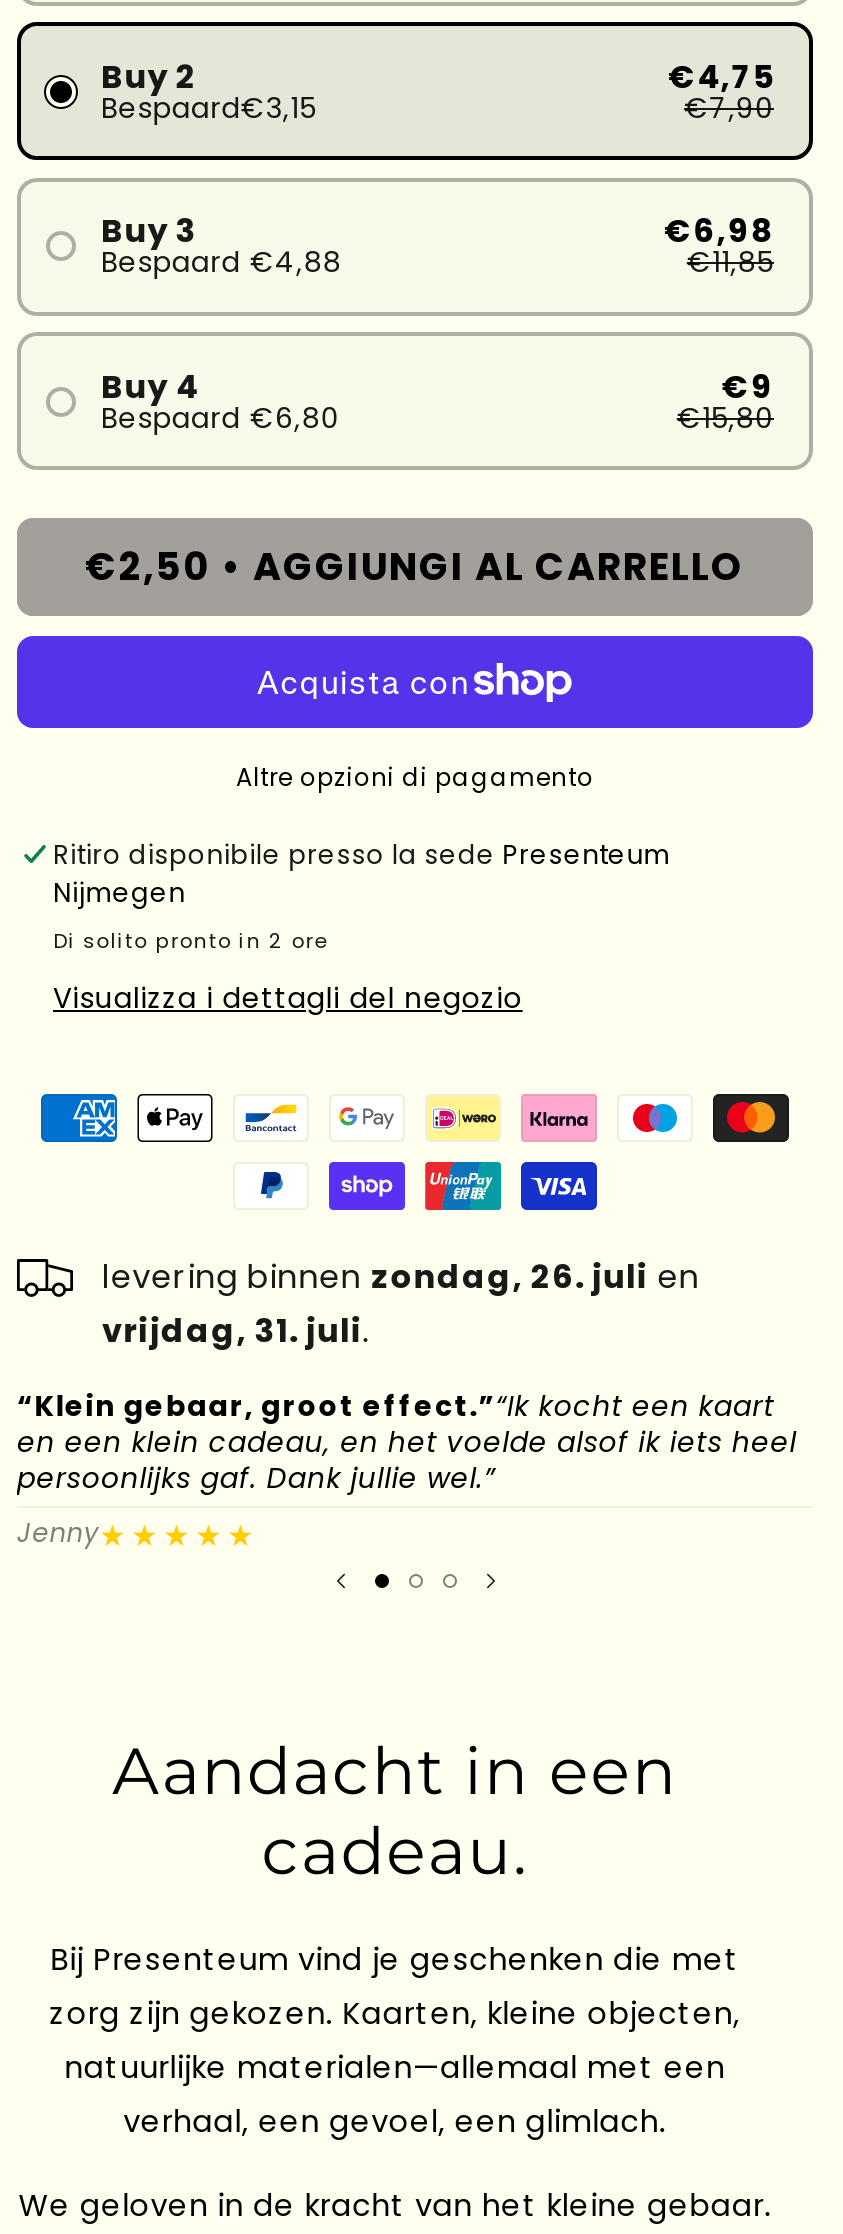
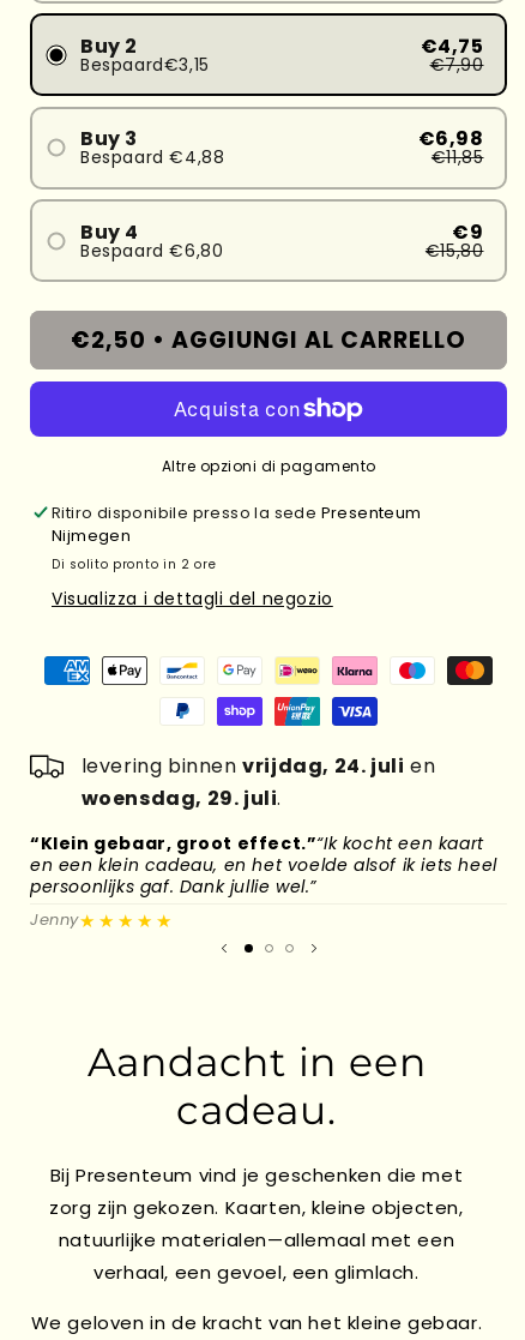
[102,1255,700,1301] levering binnen zondag, 26. juli en -> [81,753,435,780] levering binnen vrijdag, 24. juli en
[102,1309,370,1355] vrijdag, 31. juli. -> [81,785,282,813] woensdag, 29. juli.

